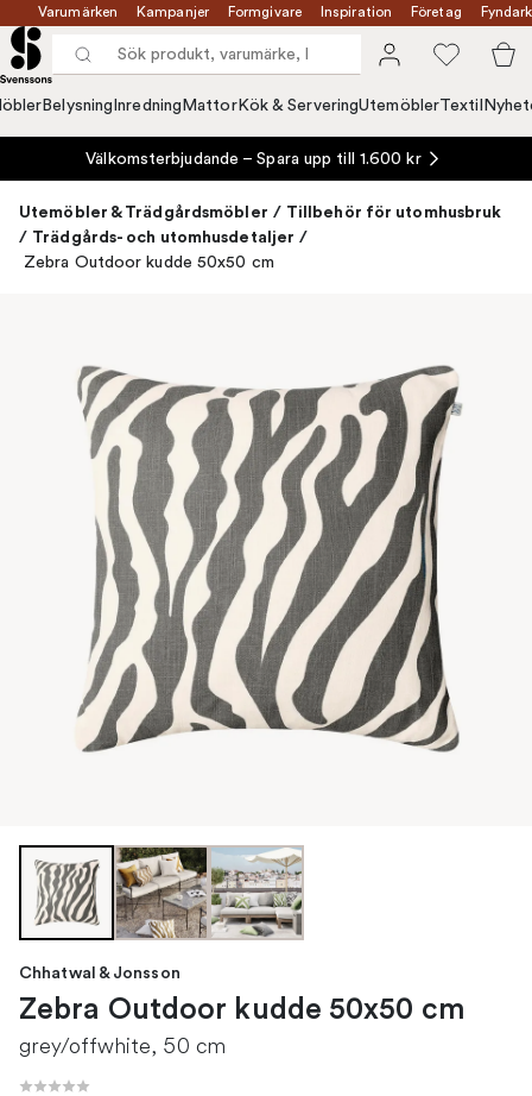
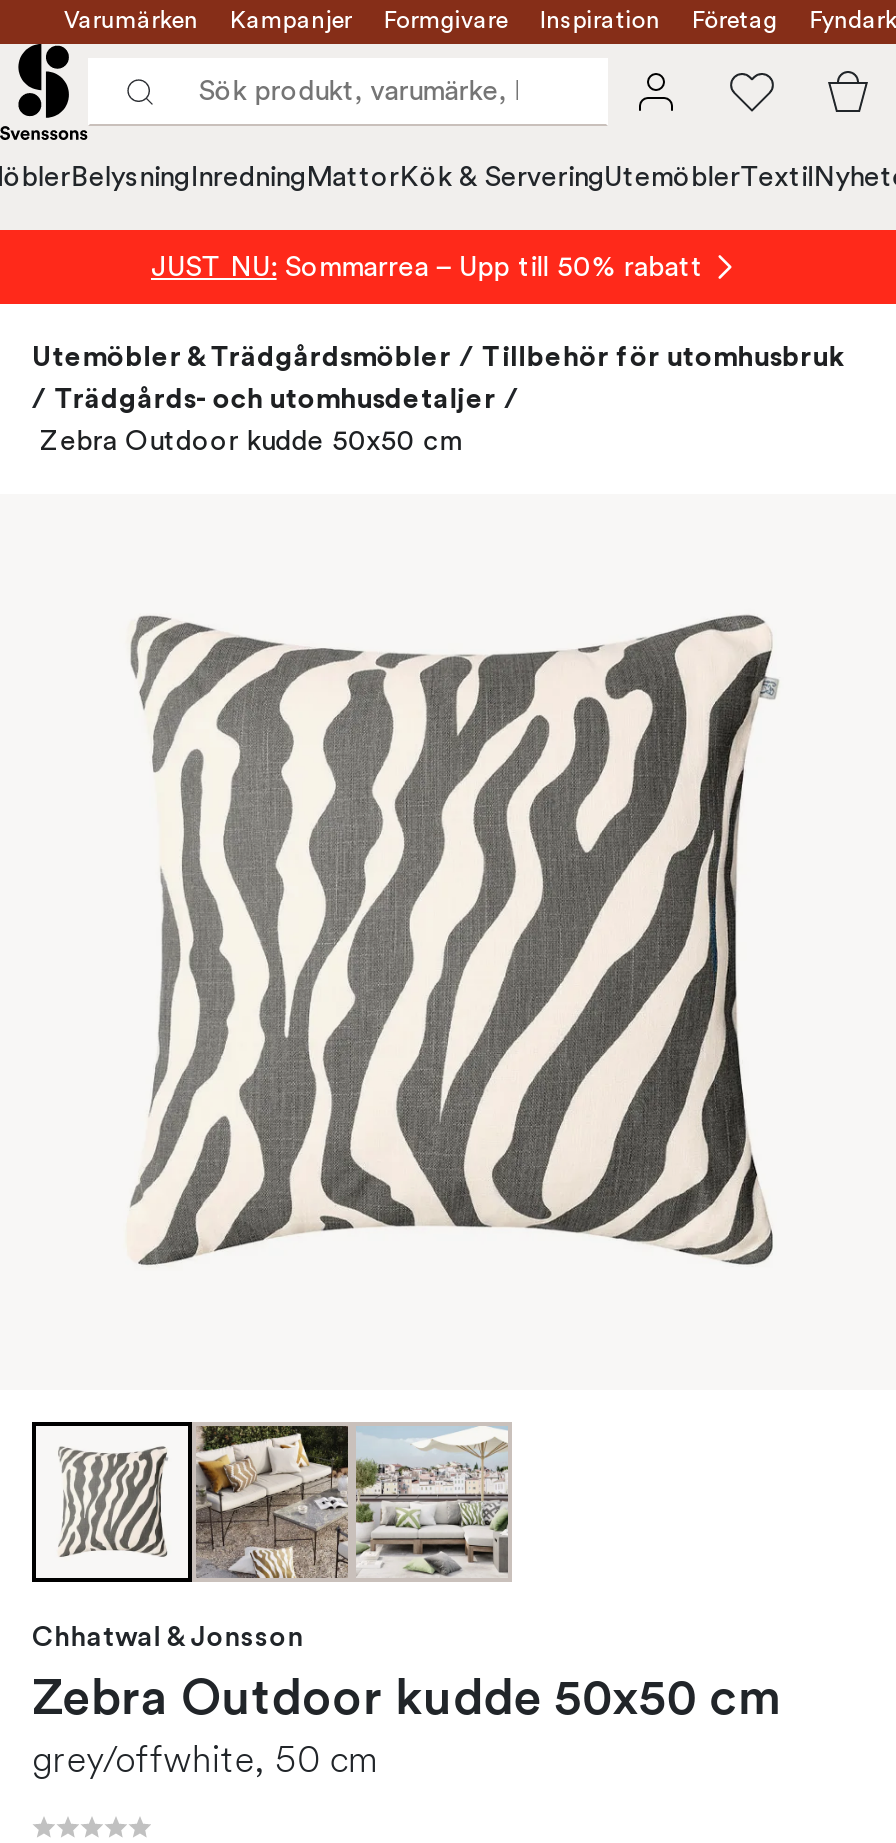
[86,150,421,168] Välkomsterbjudande – Spara upp till 1.600 kr -> [151,252,703,282] JUST NU: Sommarrea – Upp till 50% rabatt

